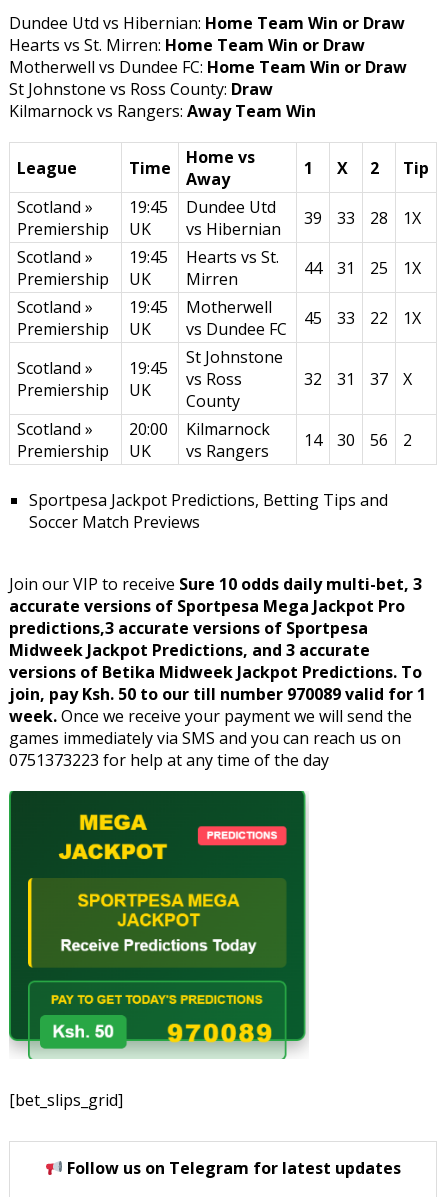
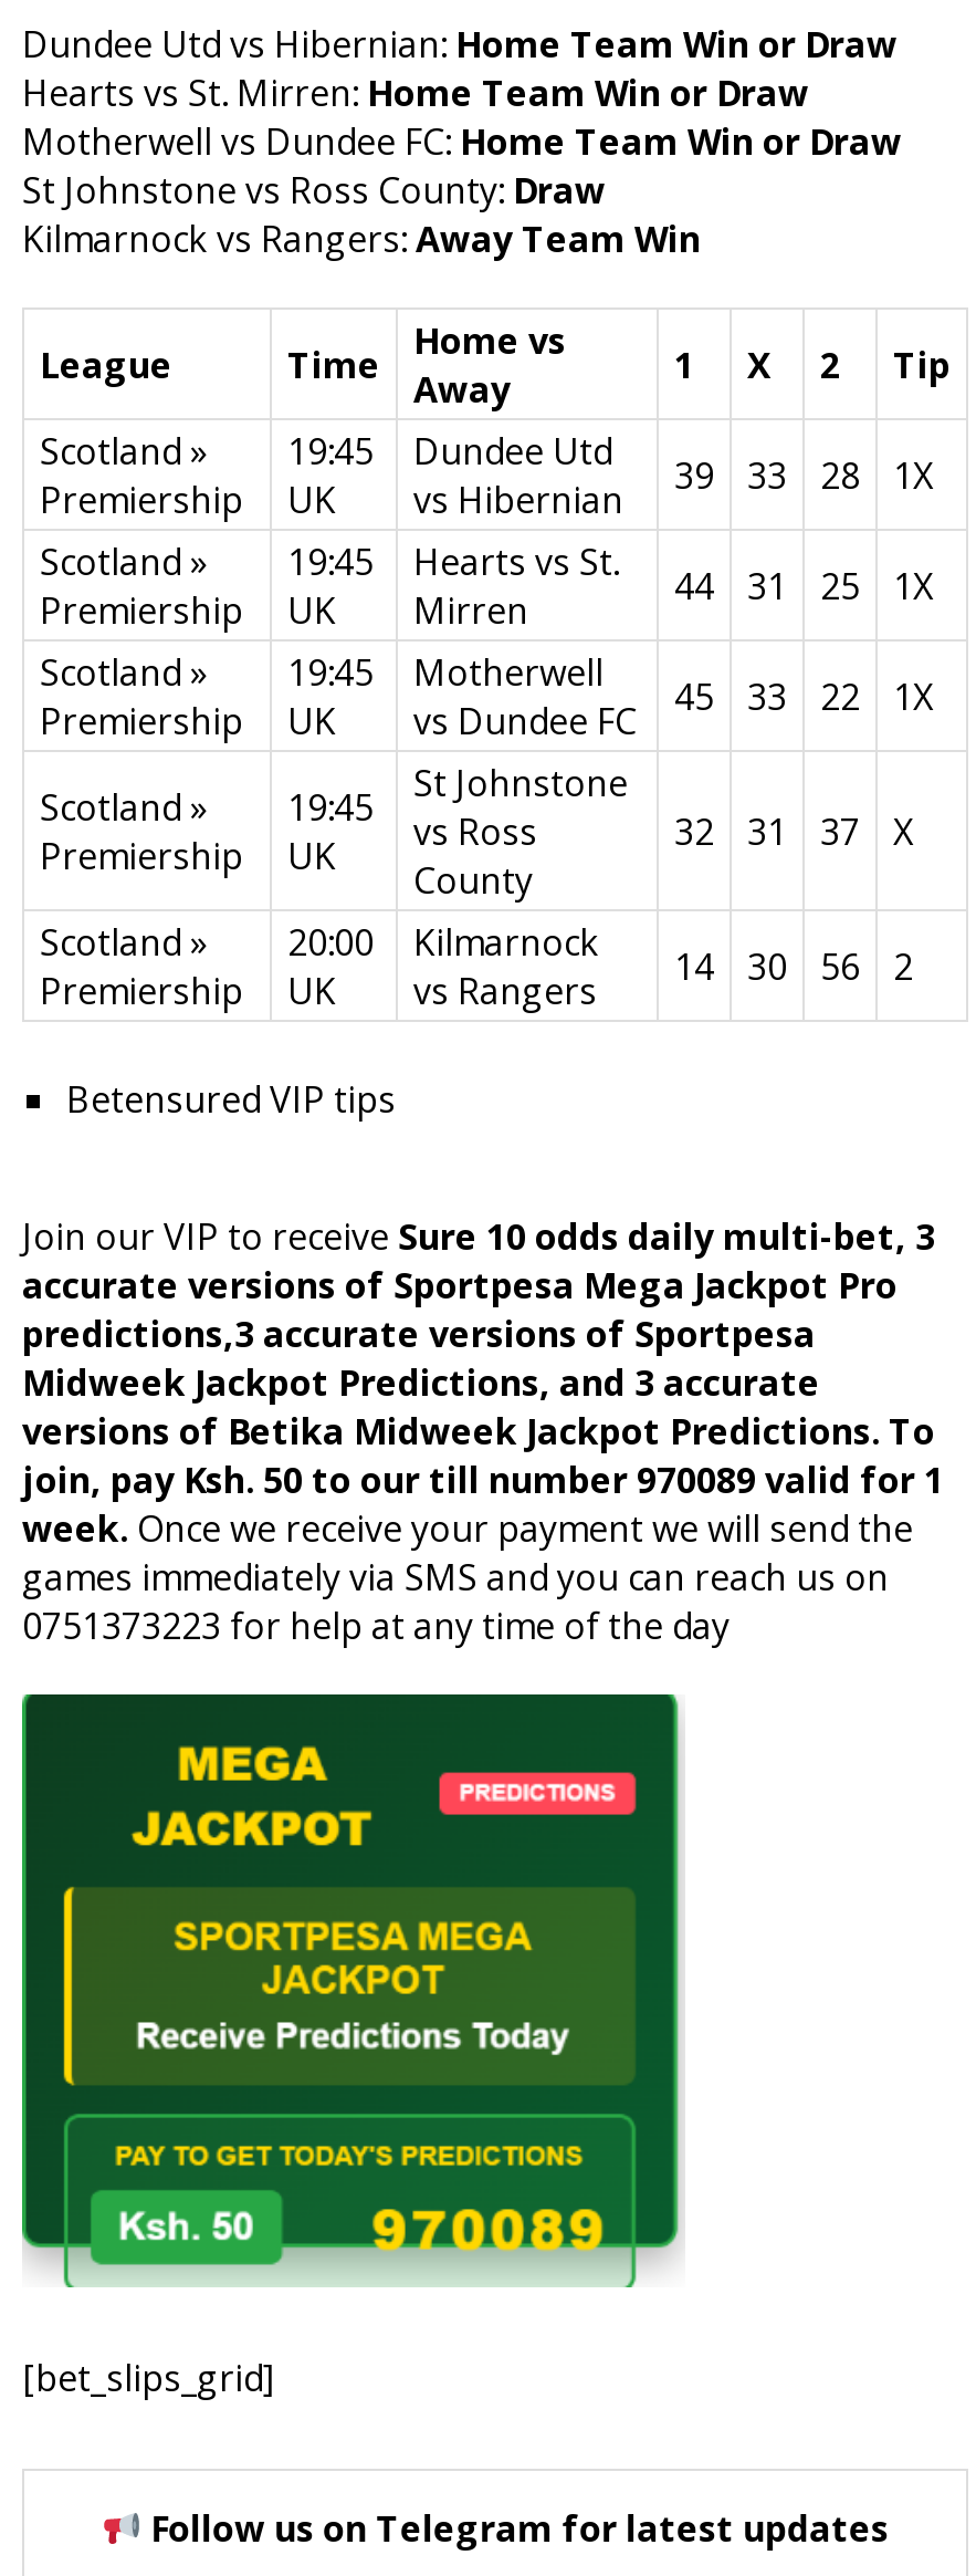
[29,489,388,533] Sportpesa Jackpot Predictions, Betting Tips and | Soccer Match Previews -> [66,1076,396,1125] Betensured VIP tips

